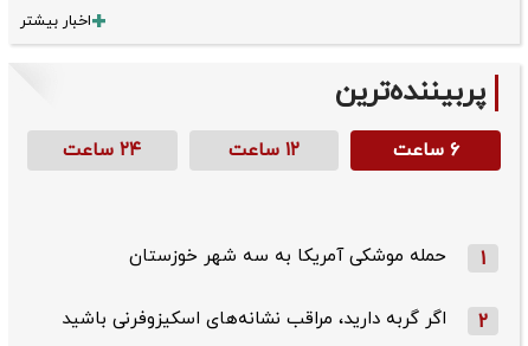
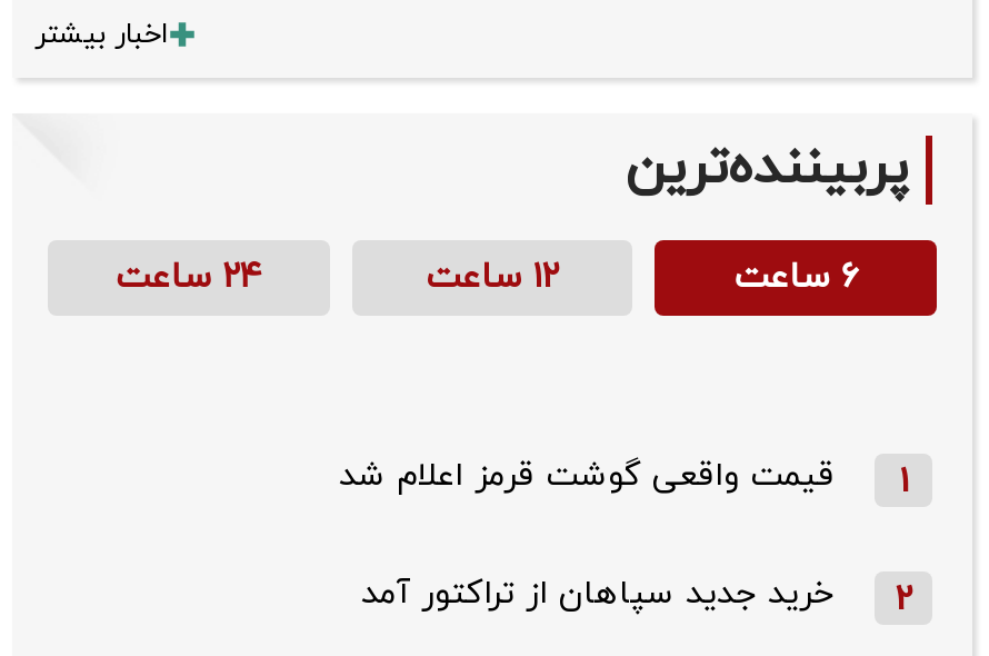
[129,244,446,269] حمله موشکی آمریکا به سه شهر خوزستان -> [339,452,835,499] قیمت واقعی گوشت قرمز اعلام شد
[62,307,446,332] اگر گربه دارید، مراقب نشانه‌های اسکیزوفرنی باشید -> [361,570,835,617] خرید جدید سپاهان از تراکتور آمد

